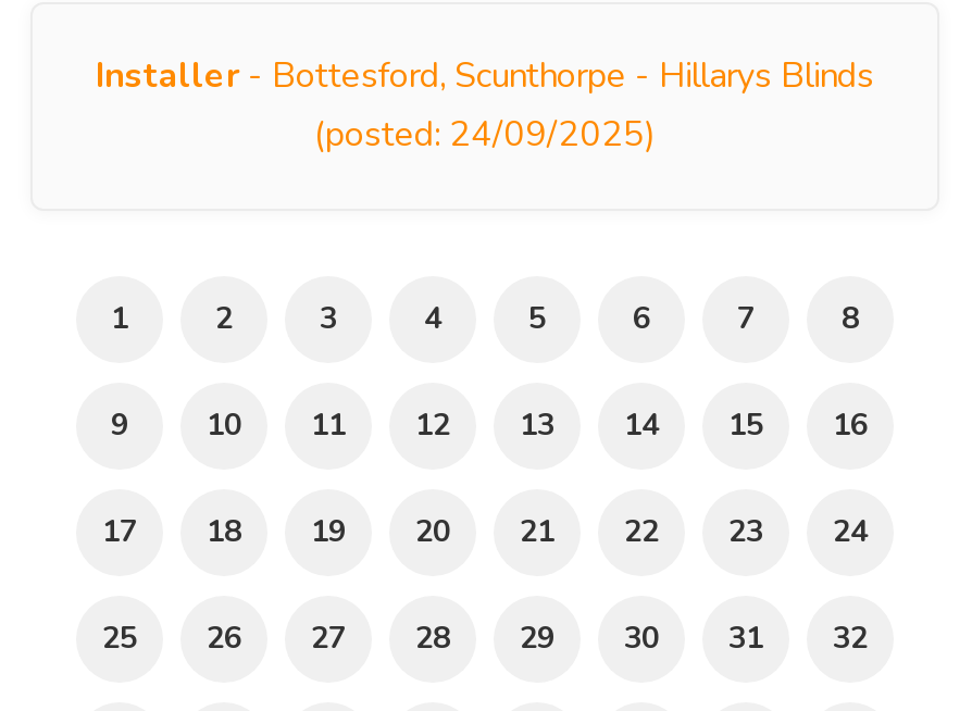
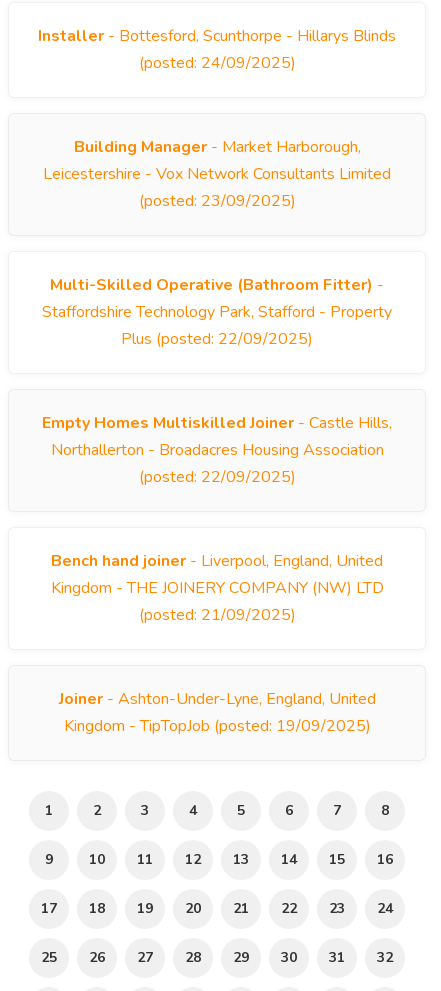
none -> [42,274,392,350] Multi-Skilled Operative (Bathroom Fitter) - | Staffordshire Technology Park, Stafford - Property | Plus (posted: 22/09/2025)
none -> [42,412,392,488] Empty Homes Multiskilled Joiner - Castle Hills, | Northallerton - Broadacres Housing Association | (posted: 22/09/2025)
none -> [43,136,391,212] Building Manager - Market Harborough, | Leicestershire - Vox Network Consultants Limited | (posted: 23/09/2025)
none -> [50,550,383,626] Bench hand joiner - Liverpool, England, United | Kingdom - THE JOINERY COMPANY (NW) LTD | (posted: 21/09/2025)
none -> [58,688,375,737] Joiner - Ashton-Under-Lyne, England, United | Kingdom - TipTopJob (posted: 19/09/2025)

